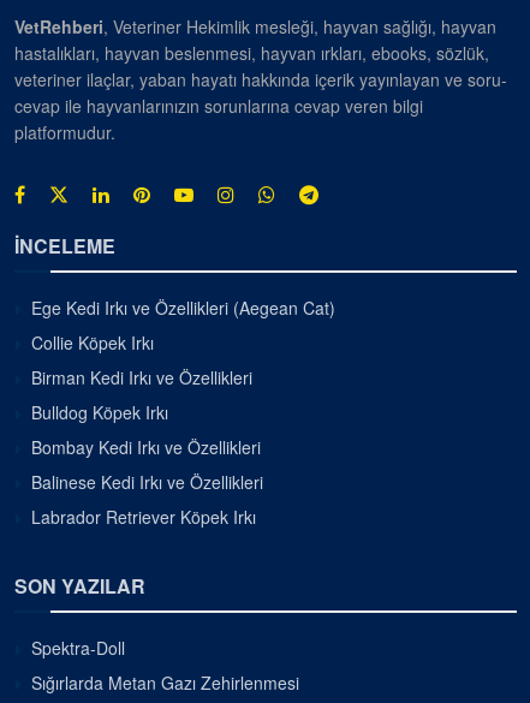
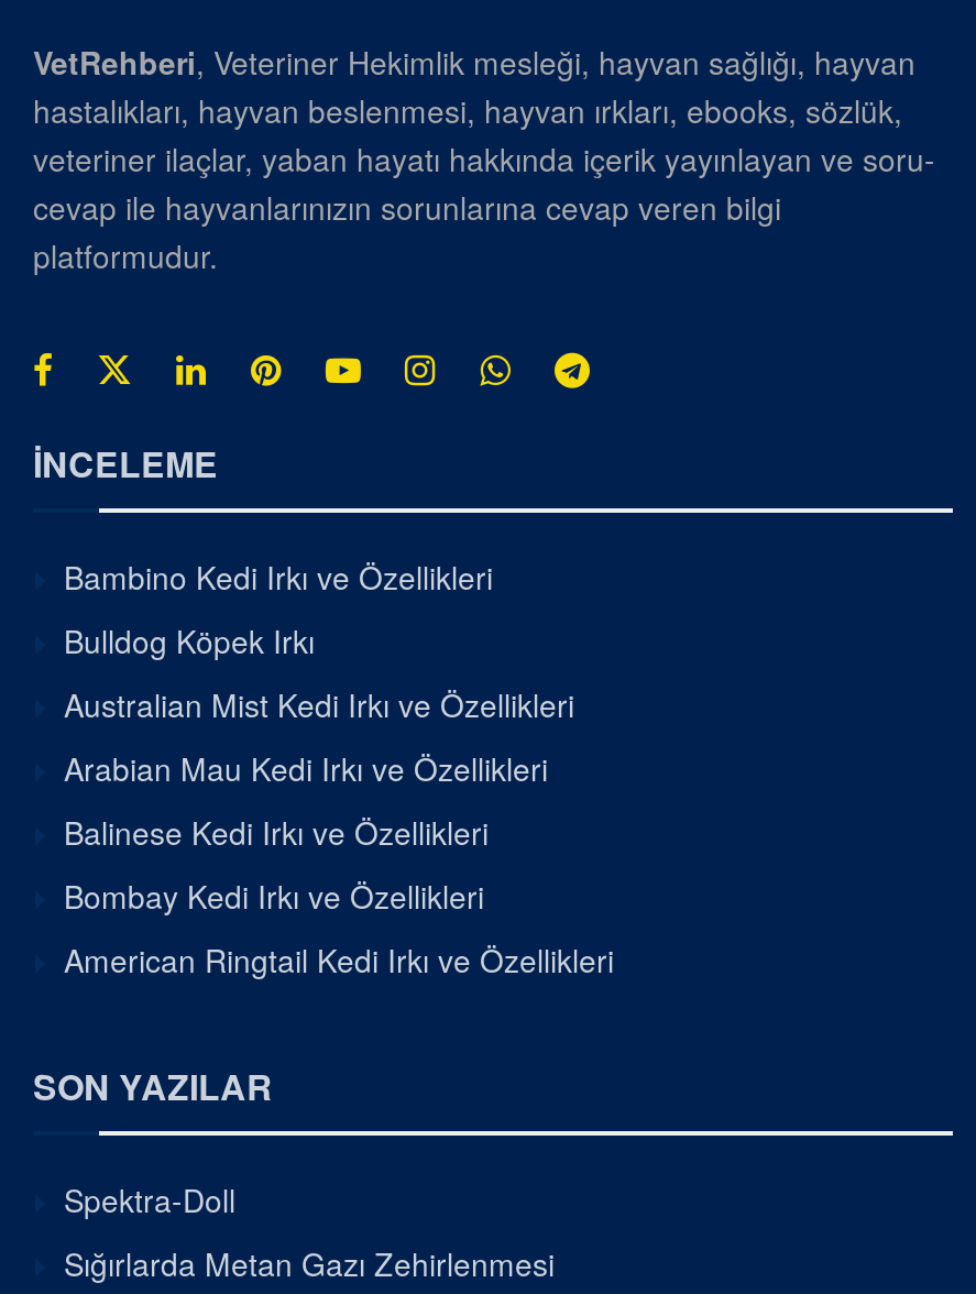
[31,295,335,389] Ege Kedi Irkı ve Özellikleri (Aegean Cat) | Collie Köpek Irkı | Birman Kedi Irkı ve Özellikleri -> [64,554,493,598] Bambino Kedi Irkı ve Özellikleri
moved [31,400,168,424] -> [64,618,315,662]: Bulldog Köpek Irkı
none -> [64,682,574,790] Australian Mist Kedi Irkı ve Özellikleri | Arabian Mau Kedi Irkı ve Özellikleri
moved [31,435,261,459] -> [64,873,484,917]: Bombay Kedi Irkı ve Özellikleri
moved [31,470,263,494] -> [64,809,489,853]: Balinese Kedi Irkı ve Özellikleri
[31,504,256,529] Labrador Retriever Köpek Irkı -> [64,937,614,981] American Ringtail Kedi Irkı ve Özellikleri

